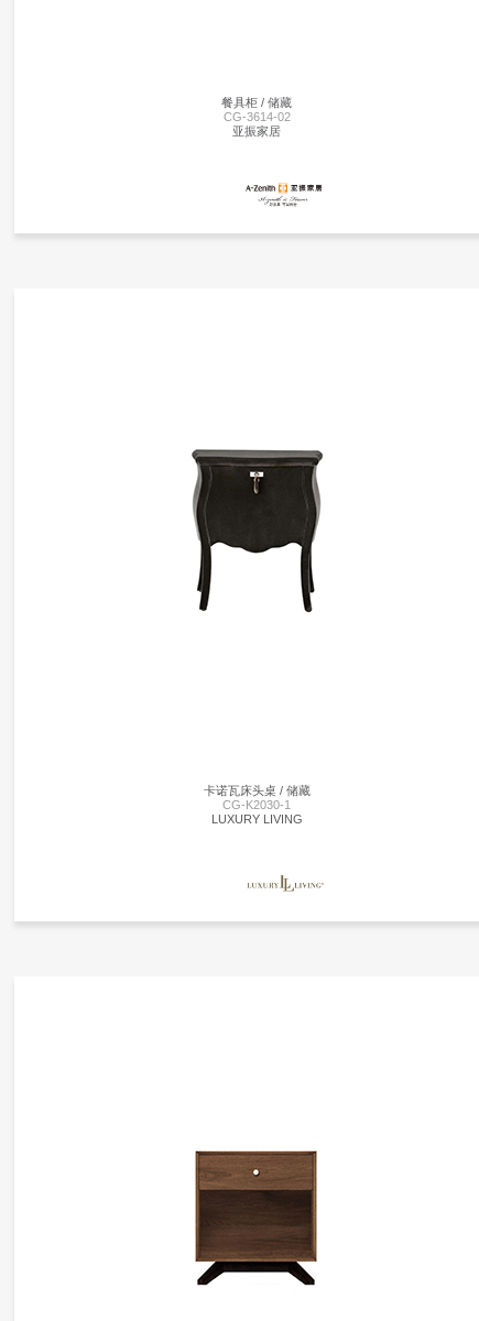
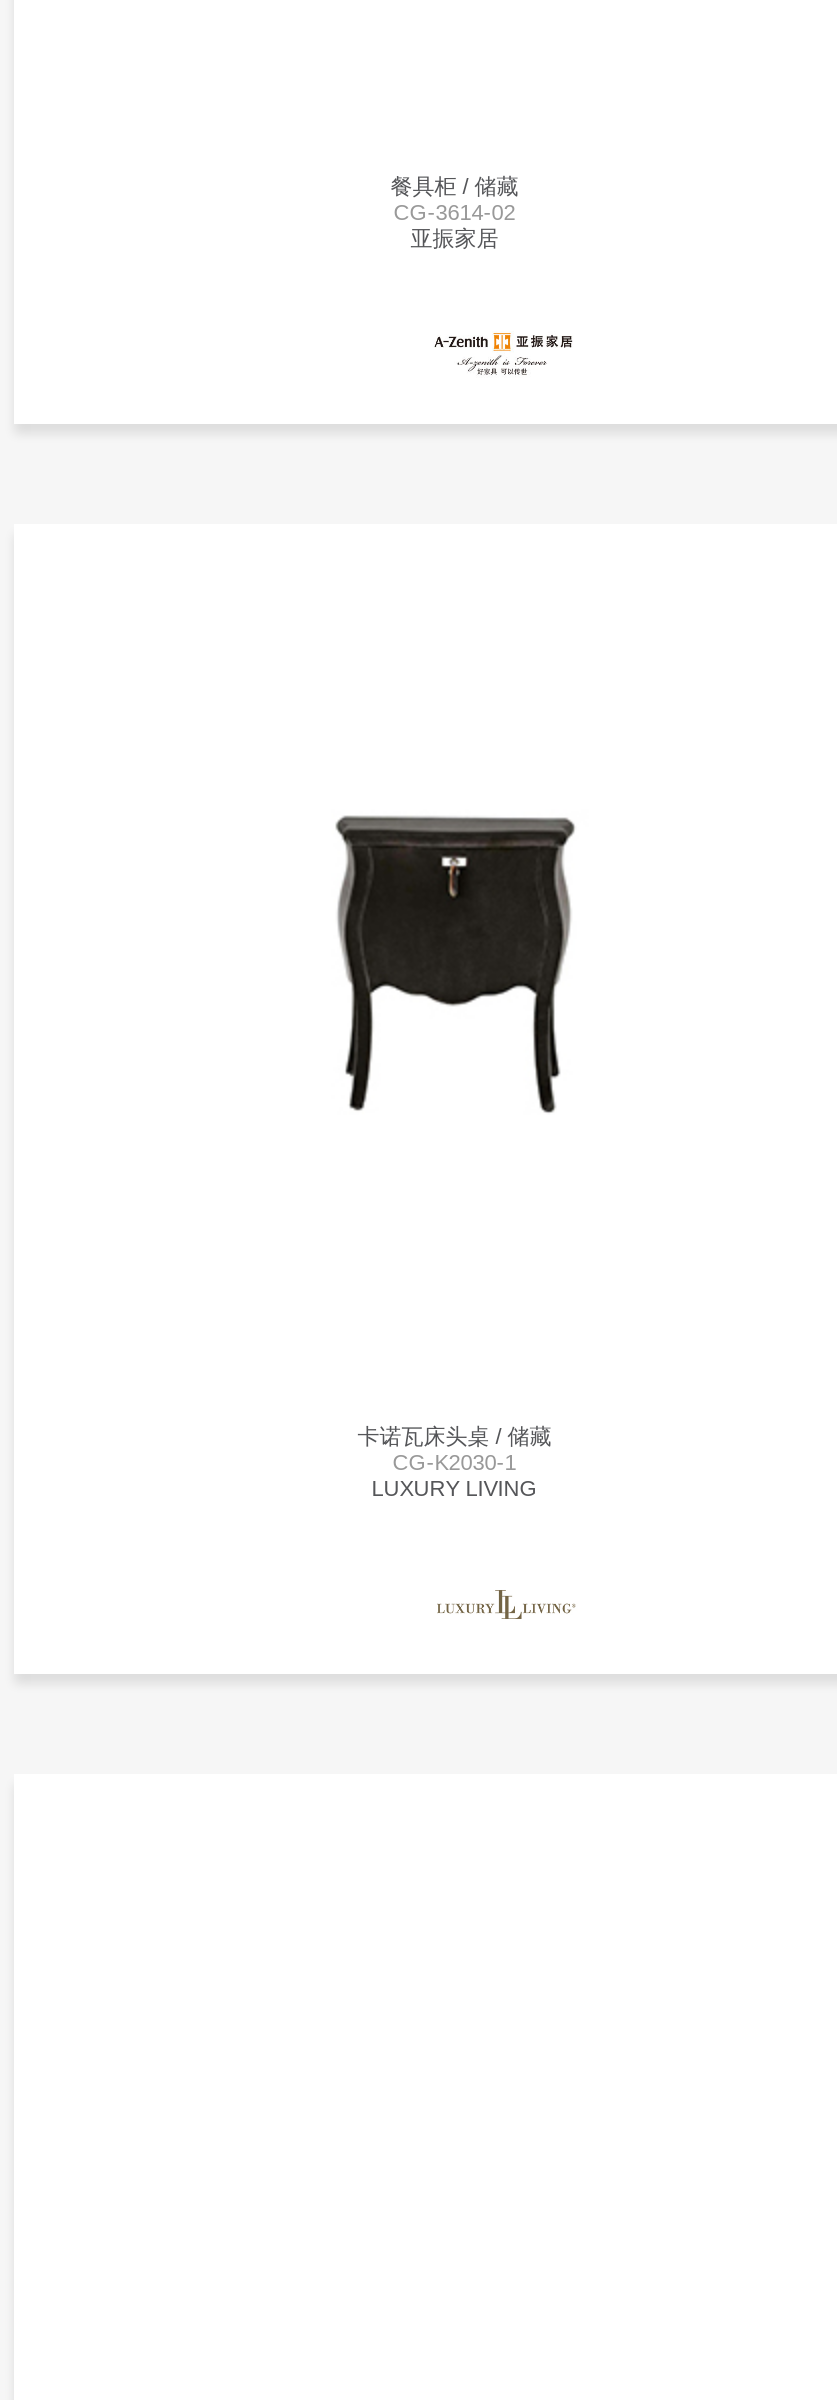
[194,1149,318,1286] [image] -> none

